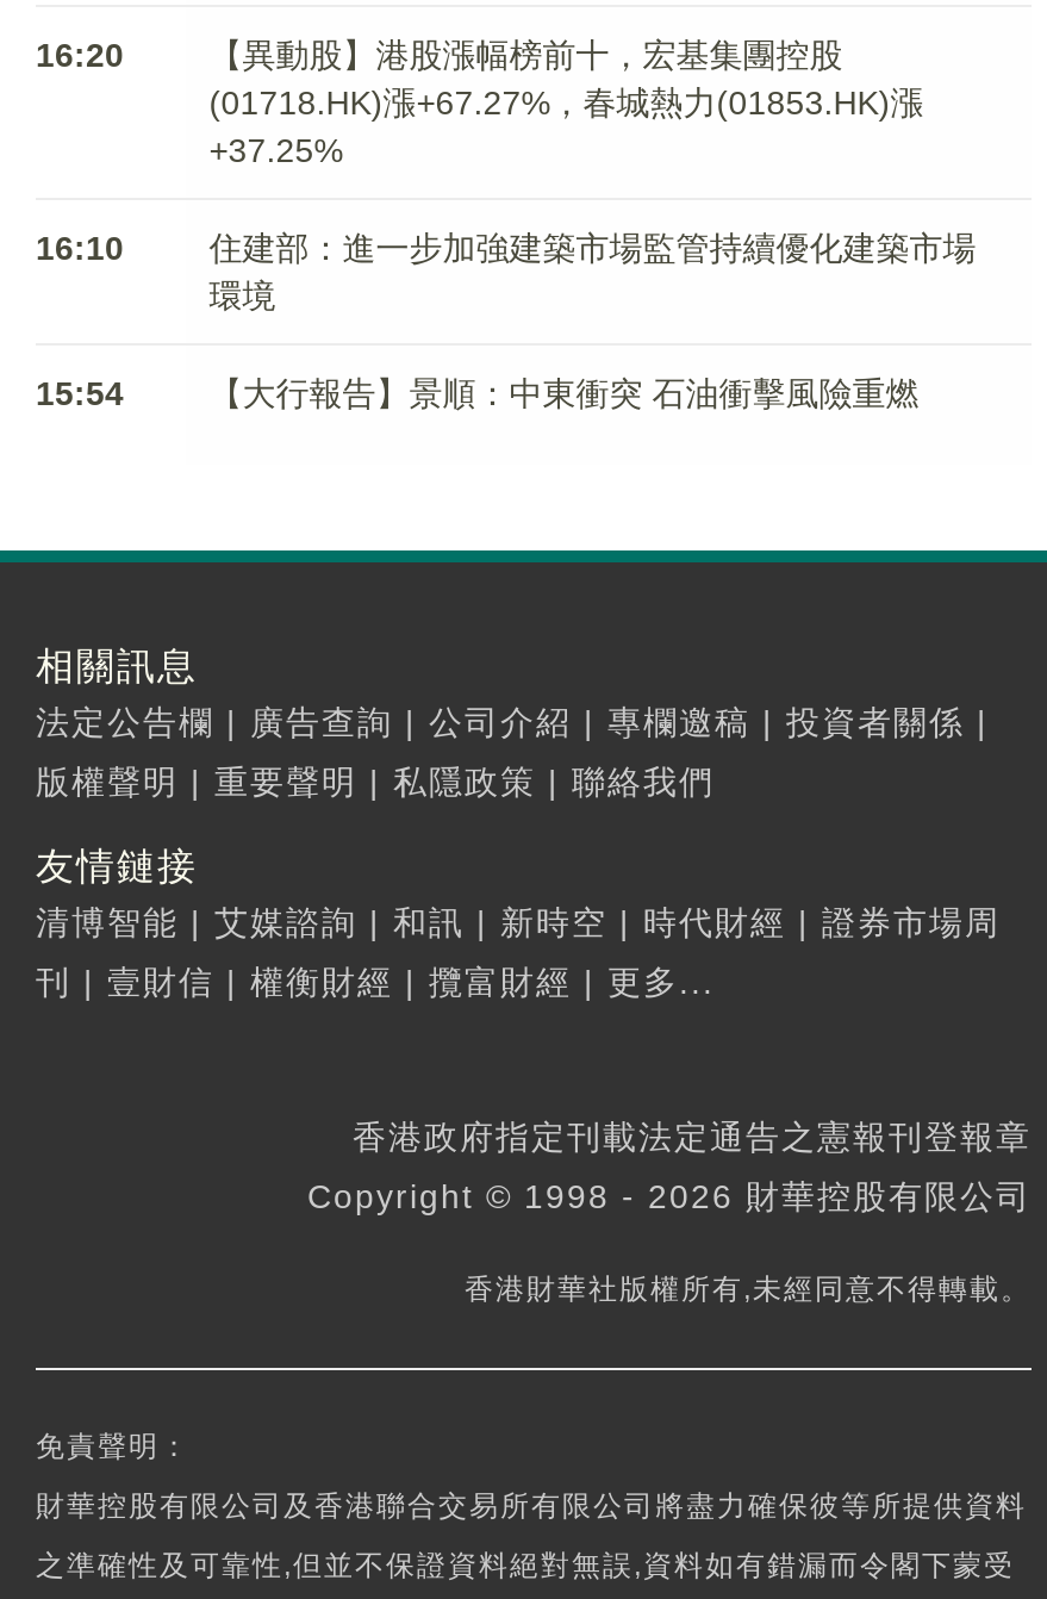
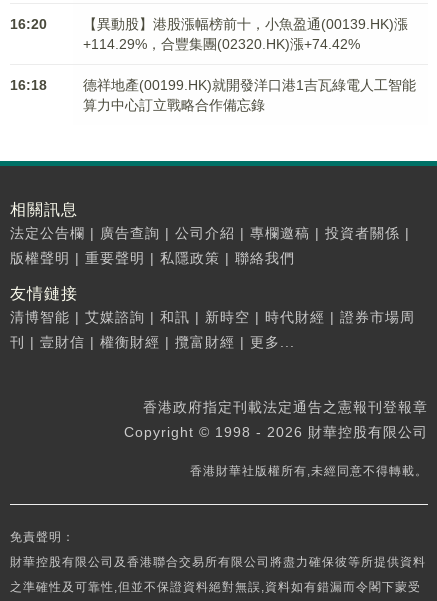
[36,36,976,412] 【異動股】港股漲幅榜前十，宏基集團控股 | (01718.HK)漲+67.27%，春城熱力(01853.HK)漲 | +37.25% | 16:10 | 住建部：進一步加強建築市場監管持續優化建築市場 | 環境 | 15:54 | 【大行報告】景順：中東衝突 石油衝擊風險重燃 -> [10,16,416,113] 【異動股】港股漲幅榜前十，小魚盈通(00139.HK)漲 | +114.29%，合豐集團(02320.HK)漲+74.42% | 16:18 | 德祥地產(00199.HK)就開發洋口港1吉瓦綠電人工智能 | 算力中心訂立戰略合作備忘錄

